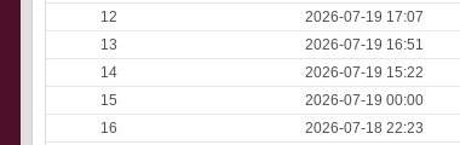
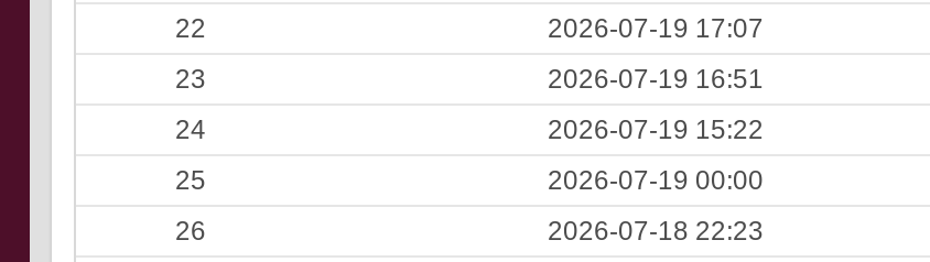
[100,8,117,25] 12 -> [175,13,206,44] 22
[100,36,117,53] 13 -> [175,64,206,95] 23
[100,64,117,81] 14 -> [175,114,206,145] 24
[100,92,117,109] 15 -> [175,165,206,196] 25
[100,120,117,137] 16 -> [175,216,206,247] 26

